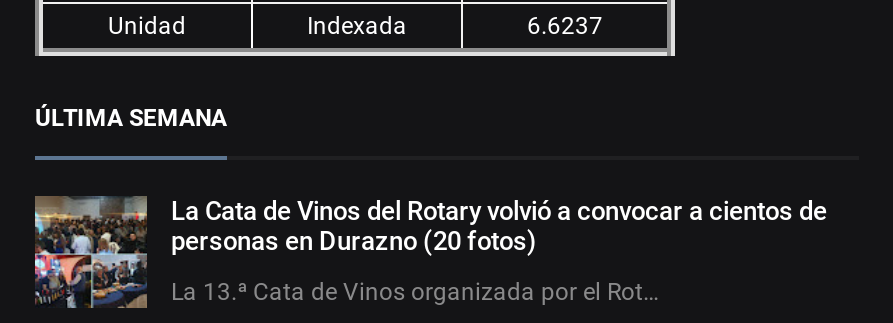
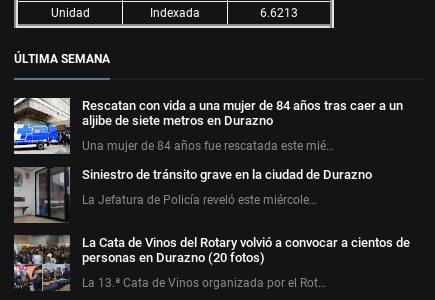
[527,13,603,41] 6.6237 -> [260,6,298,20] 6.6213
none -> [13,97,403,207] [image] | Rescatan con vida a una mujer de 84 años tras caer a un | aljibe de siete metros en Durazno | Una mujer de 84 años fue rescatada este mié… | Siniestro de tránsito grave en la ciudad de Durazno | La Jefatura de Policía reveló este miércole…
none -> [13,167,68,224] [image]

